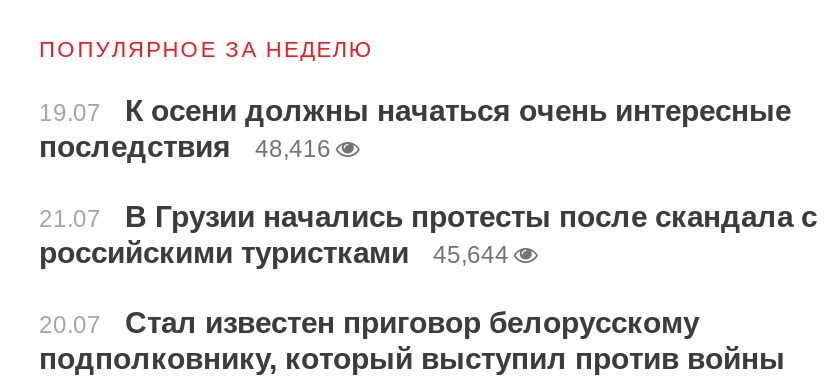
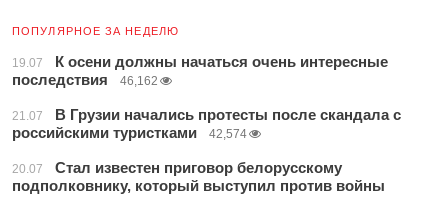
[39,129,331,163] последствия 48,416 -> [12,71,158,88] последствия 46,162
[39,235,509,269] российскими туристками 45,644 -> [12,124,247,141] российскими туристками 42,574

